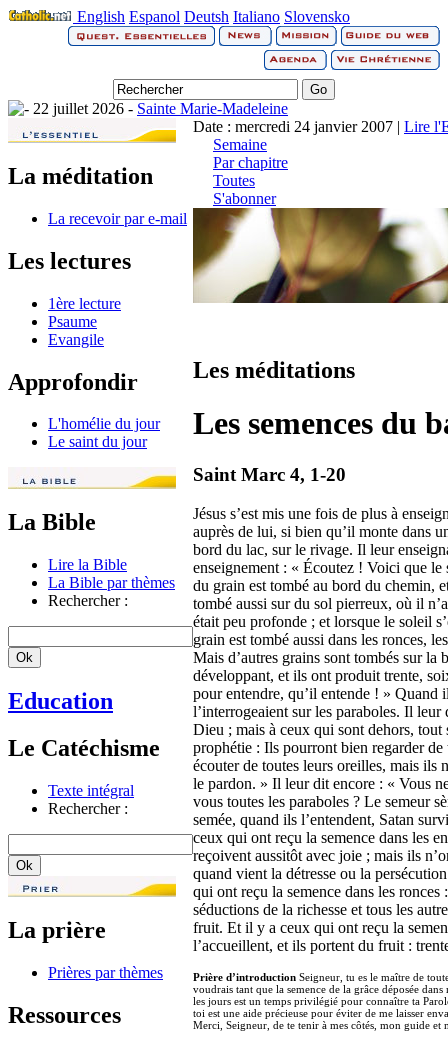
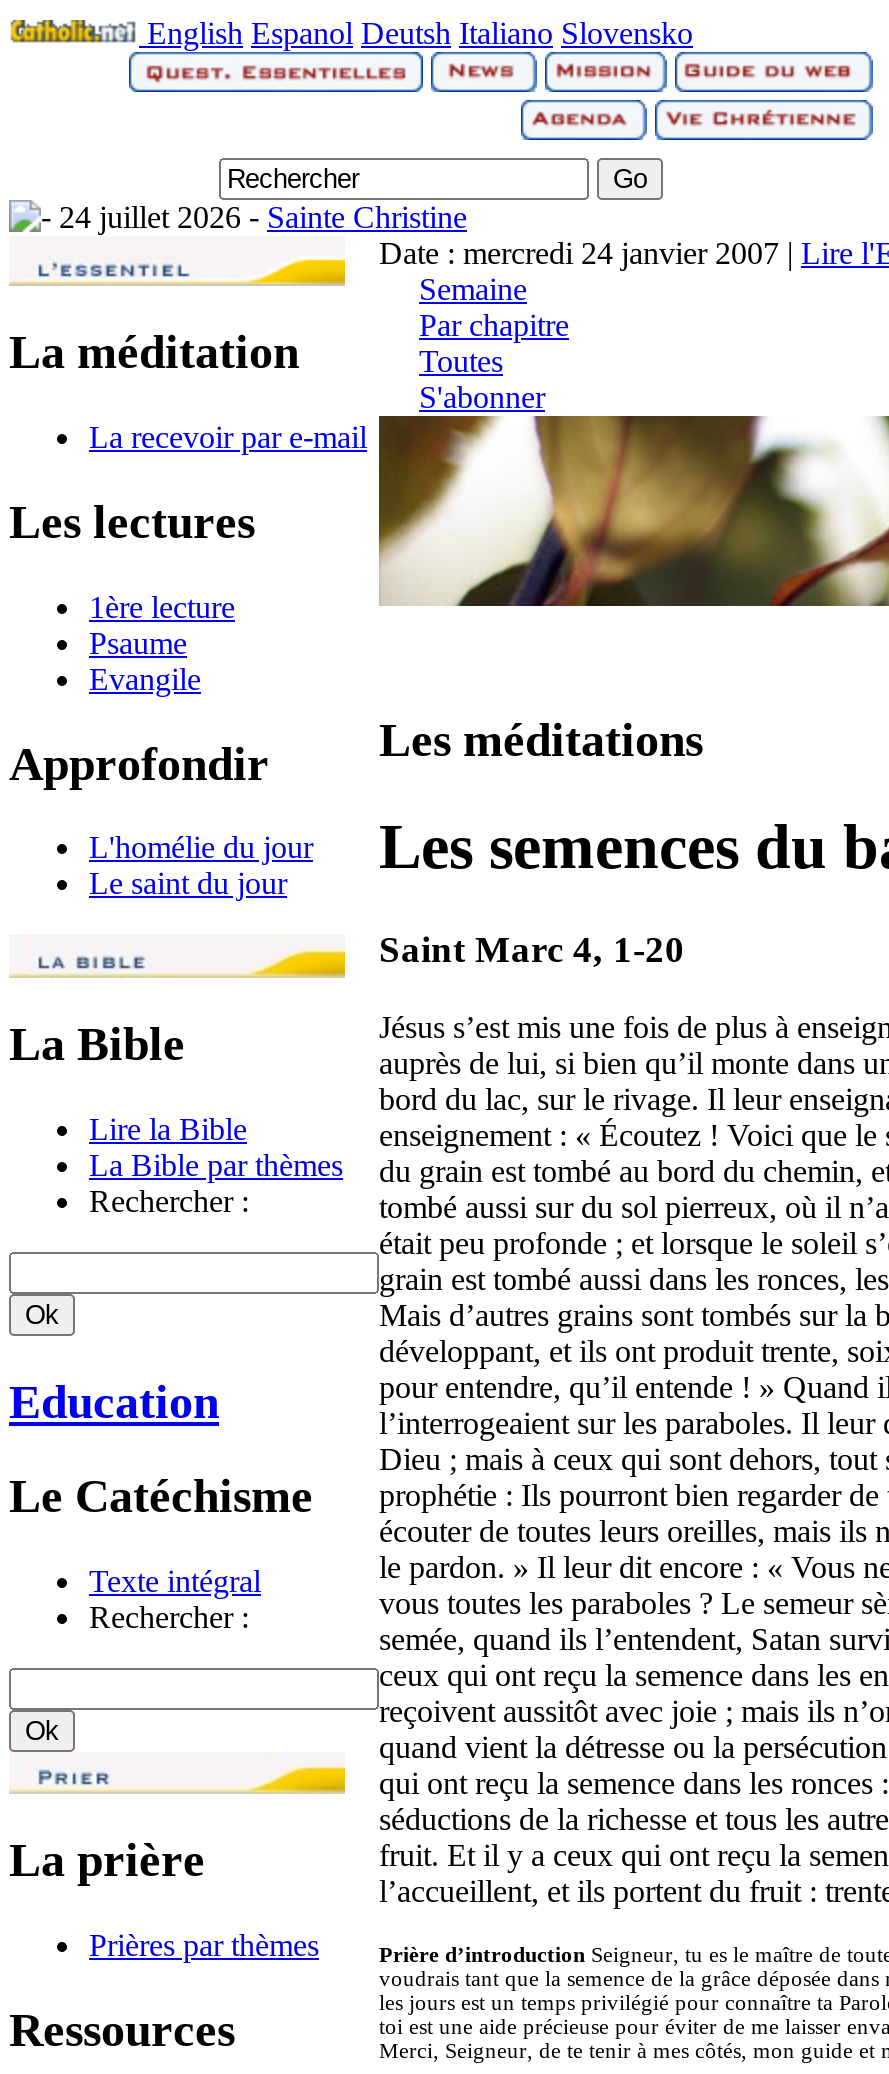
[29,100,288,117] 22 juillet 2026 -Sainte Marie-Madeleine -> [51,200,467,234] 24 juillet 2026 -Sainte Christine

